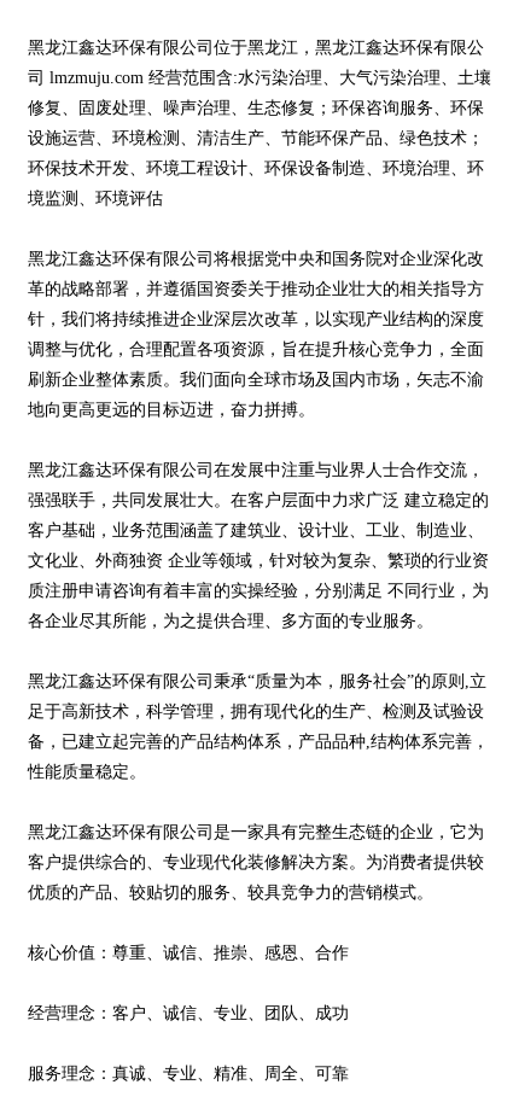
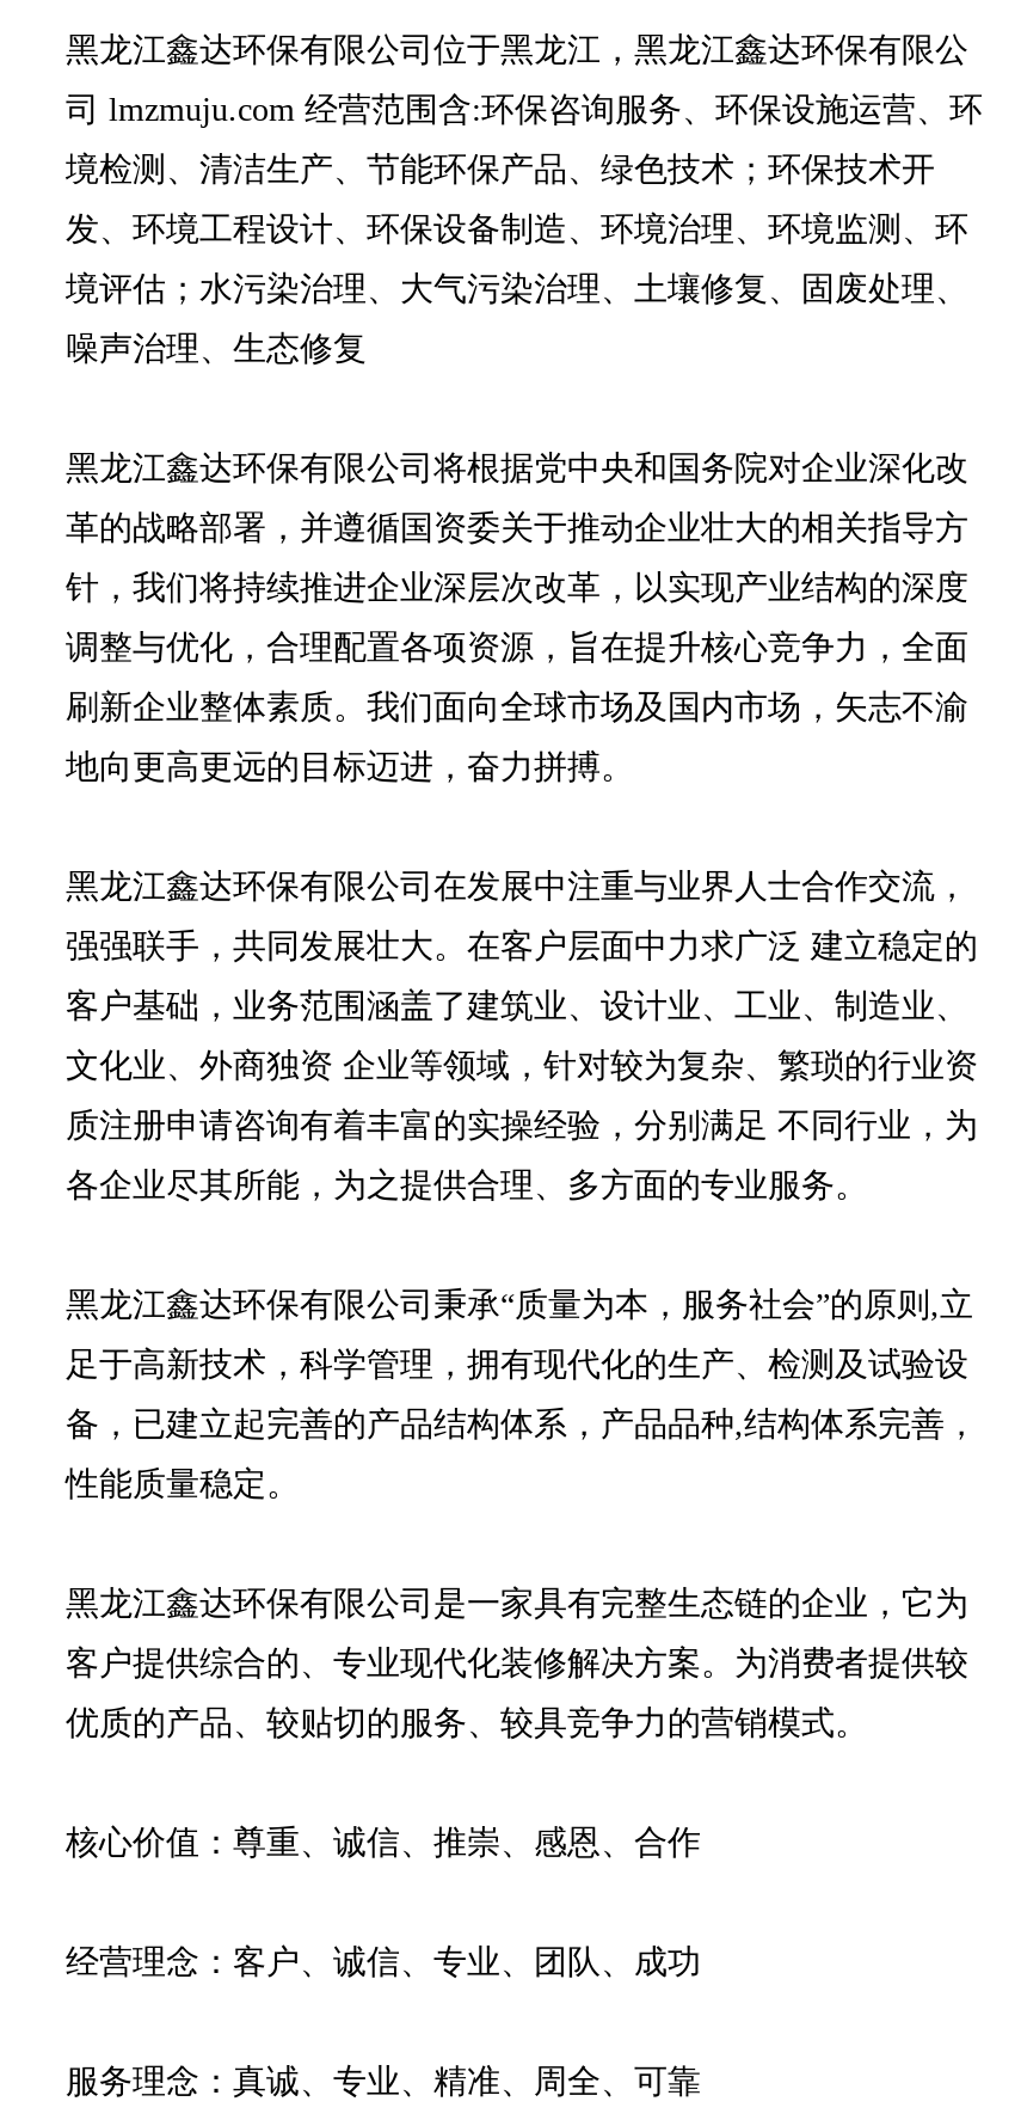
[28,69,491,87] 司 lmzmuju.com 经营范围含:水污染治理、大气污染治理、土壤 -> [66,92,983,128] 司 lmzmuju.com 经营范围含:环保咨询服务、环保设施运营、环
[28,99,484,117] 修复、固废处理、噪声治理、生态修复；环保咨询服务、环保 -> [66,152,935,188] 境检测、清洁生产、节能环保产品、绿色技术；环保技术开
[28,129,484,147] 设施运营、环境检测、清洁生产、节能环保产品、绿色技术； -> [66,212,968,247] 发、环境工程设计、环保设备制造、环境治理、环境监测、环
[28,159,484,177] 环保技术开发、环境工程设计、环保设备制造、环境治理、环 -> [66,271,968,307] 境评估；水污染治理、大气污染治理、土壤修复、固废处理、
[28,189,163,208] 境监测、环境评估 -> [66,331,367,367] 噪声治理、生态修复

